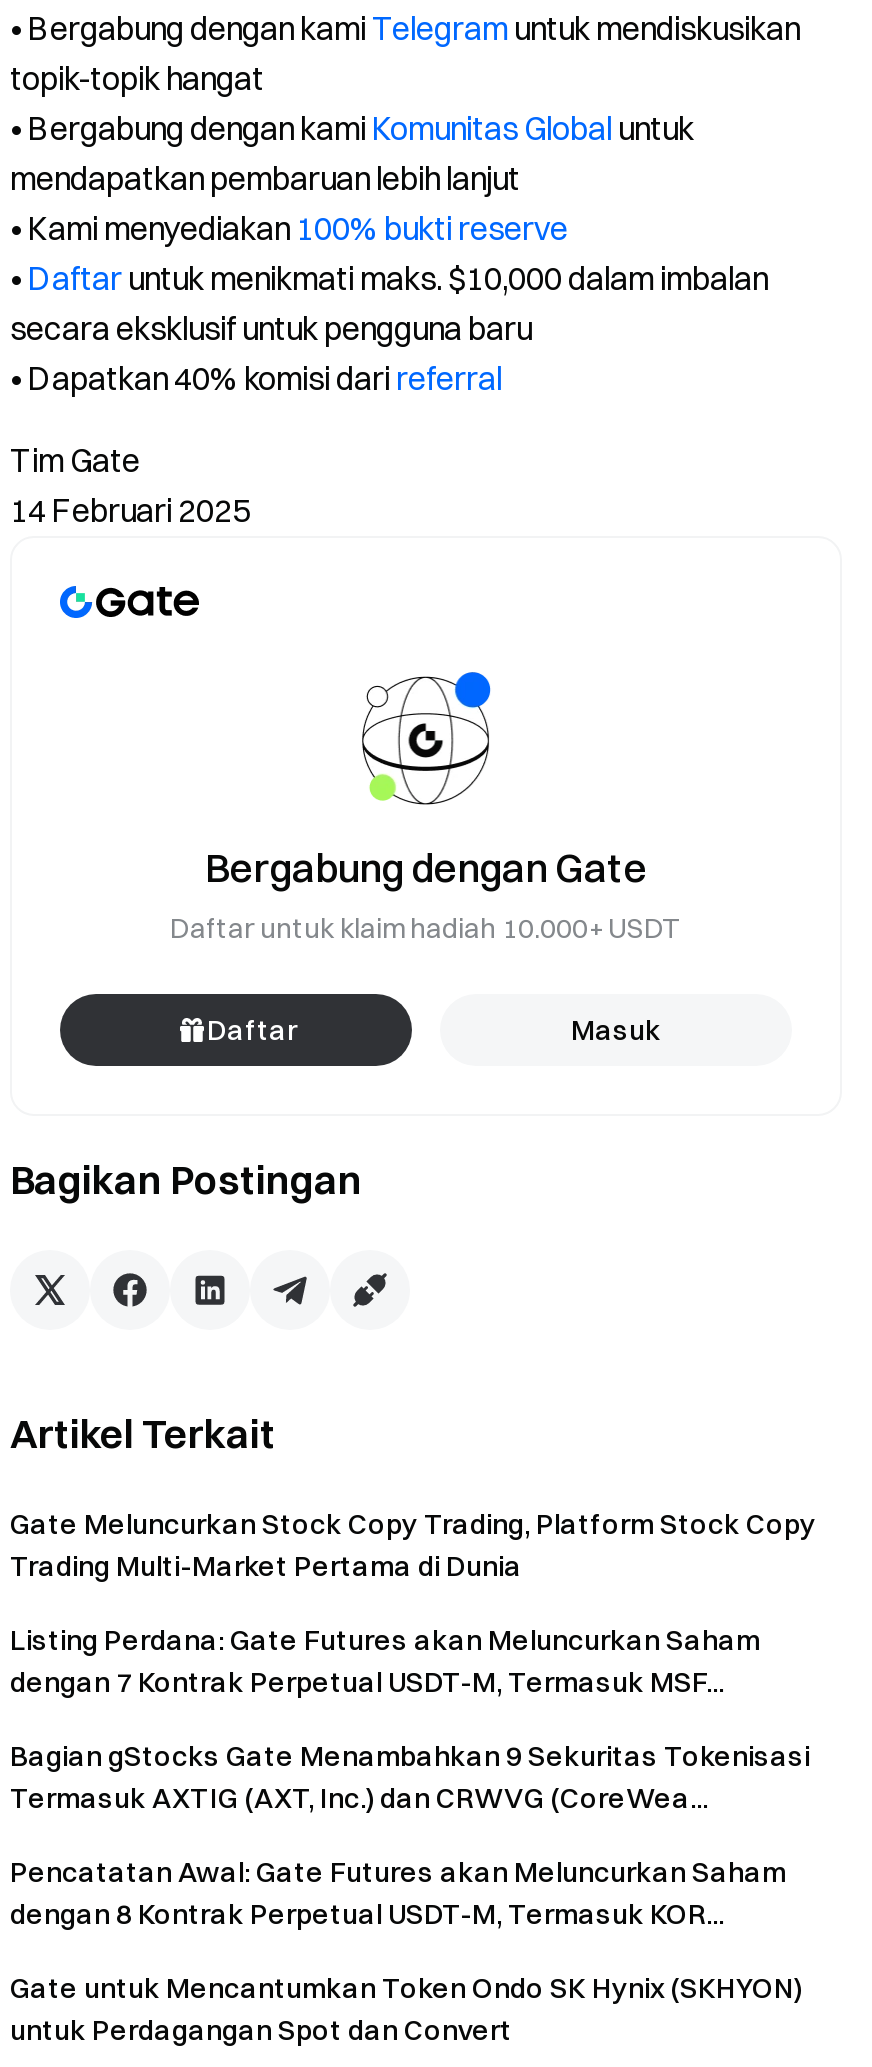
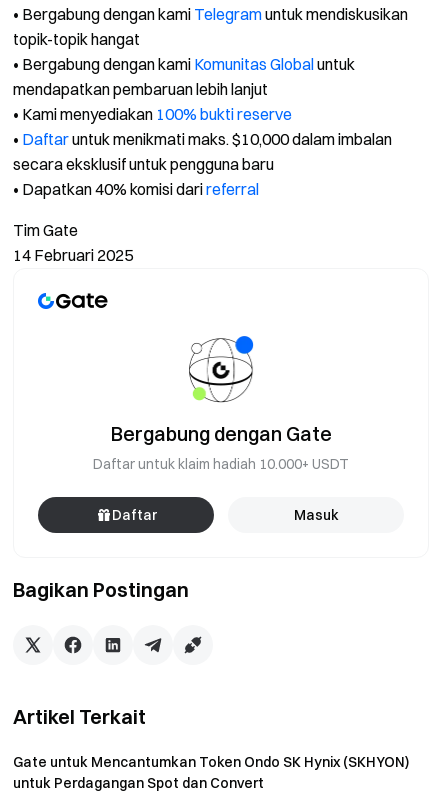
[10,1506,816,1932] Gate Meluncurkan Stock Copy Trading, Platform Stock Copy | Trading Multi-Market Pertama di Dunia | Listing Perdana: Gate Futures akan Meluncurkan Saham | dengan 7 Kontrak Perpetual USDT-M, Termasuk MSF... | Bagian gStocks Gate Menambahkan 9 Sekuritas Tokenisasi | Termasuk AXTIG (AXT, Inc.) dan CRWVG (CoreWea... | Pencatatan Awal: Gate Futures akan Meluncurkan Saham | dengan 8 Kontrak Perpetual USDT-M, Termasuk KOR... -> none

